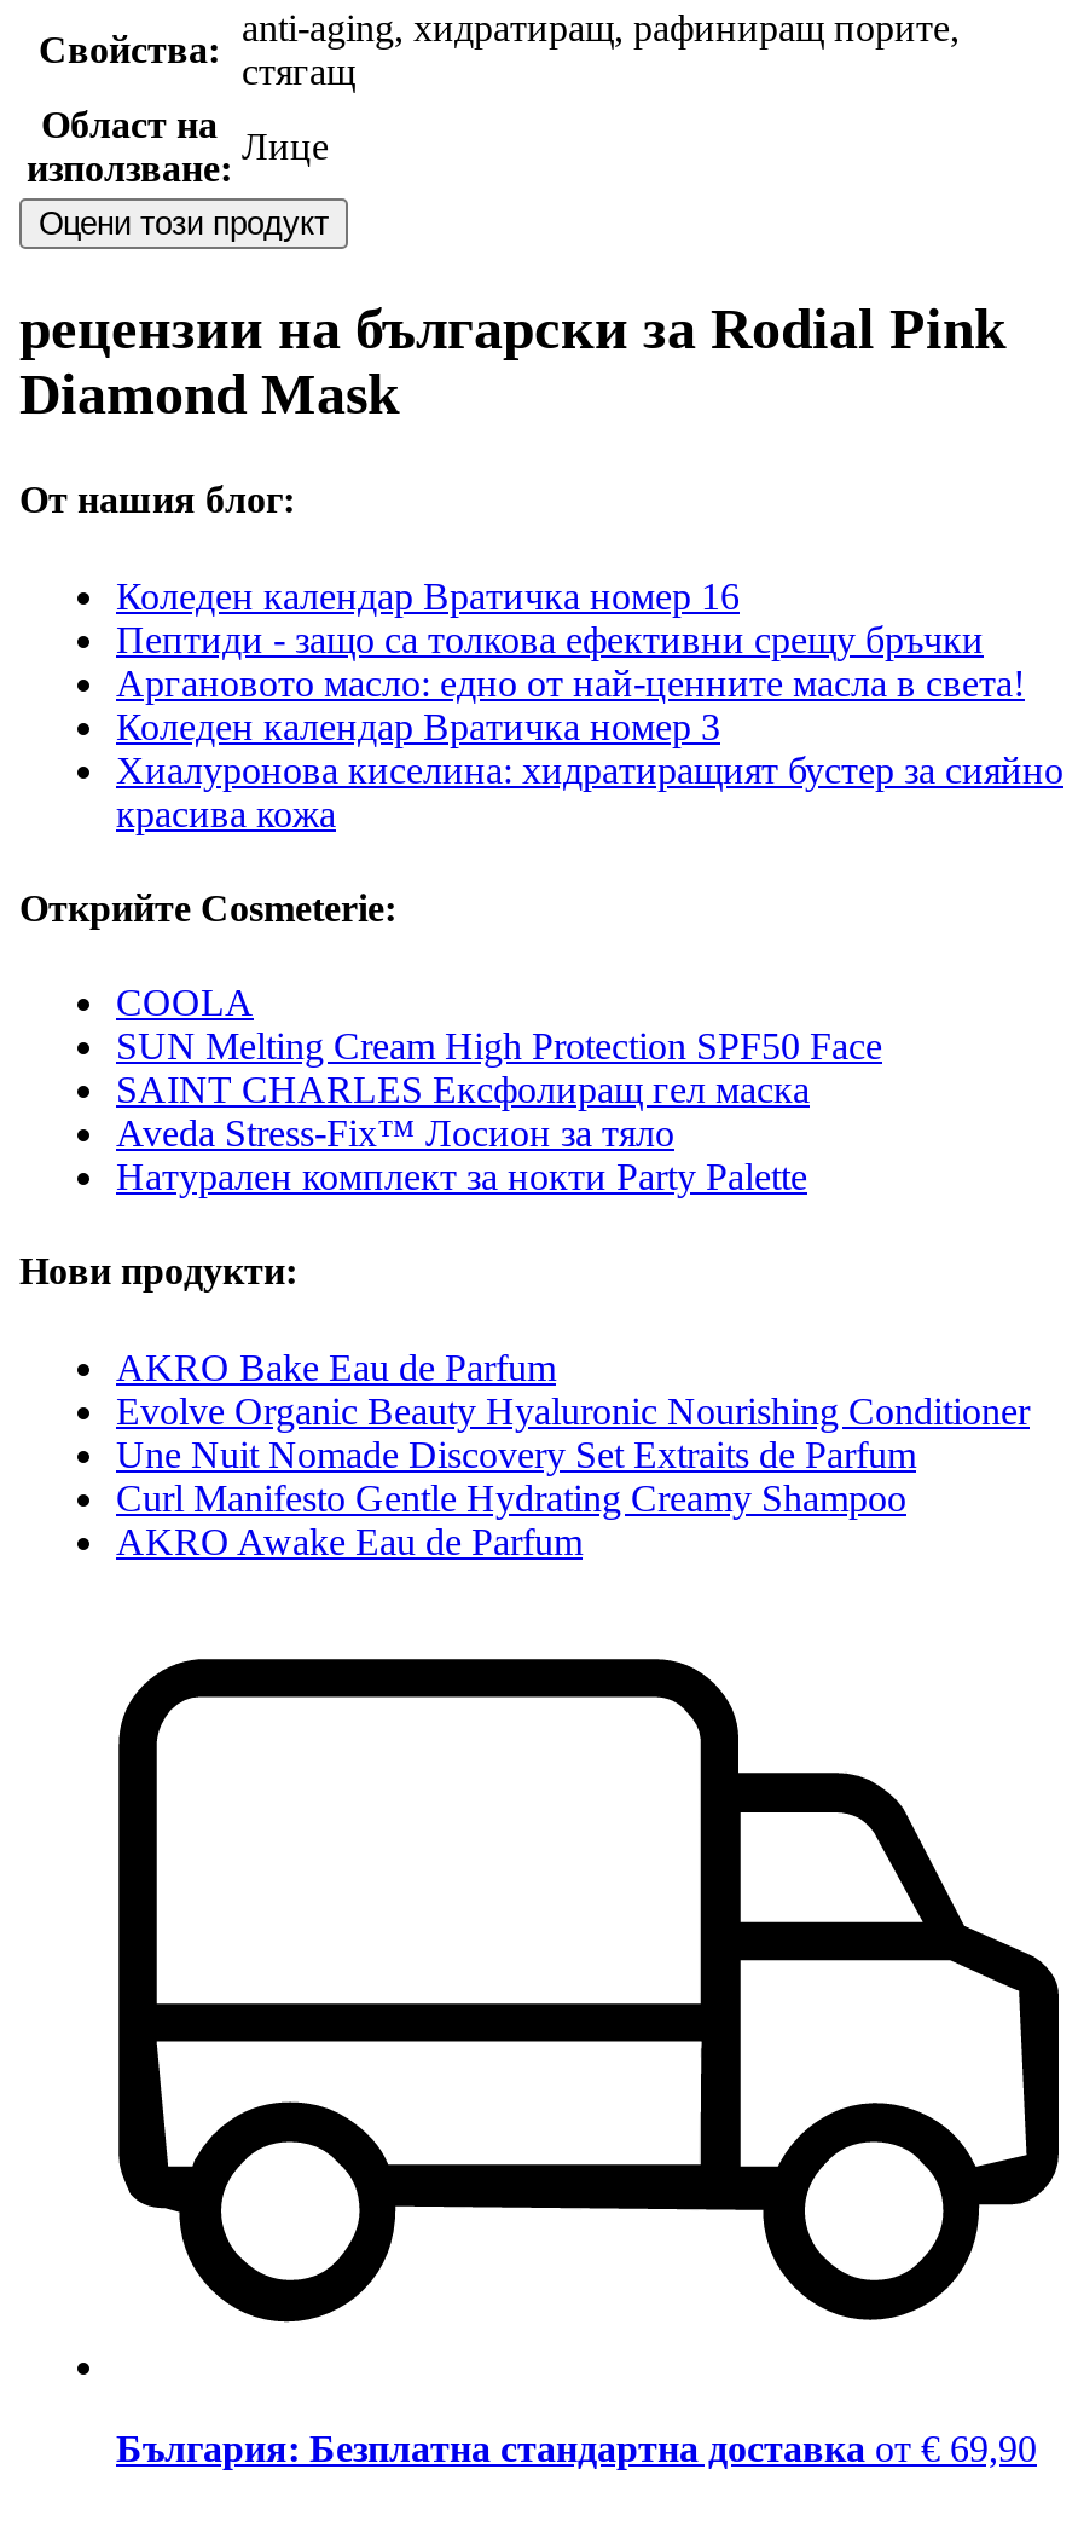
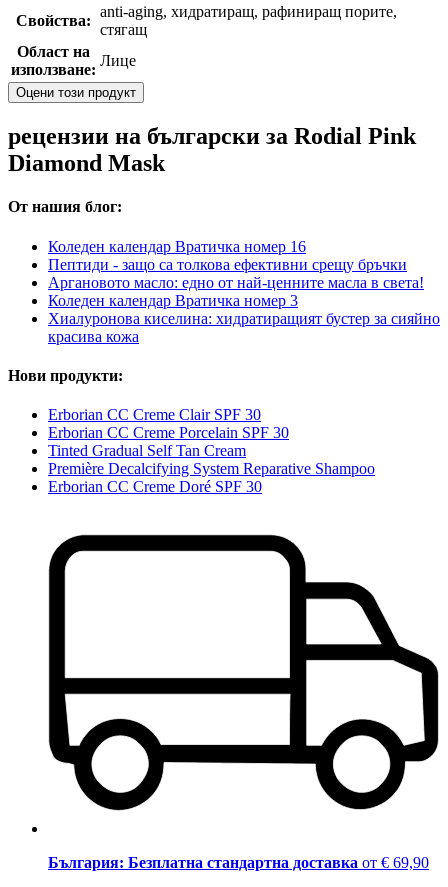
[19,887,882,1198] Открийте Cosmeterie: | COOLA | SUN Melting Cream High Protection SPF50 Face | SAINT CHARLES Ексфолиращ гел маска | Aveda Stress-Fix™ Лосион за тяло | Натурален комплект за нокти Party Palette -> none
[116,1346,1030,1561] AKRO Bake Eau de Parfum | Evolve Organic Beauty Hyaluronic Nourishing Conditioner | Une Nuit Nomade Discovery Set Extraits de Parfum | Curl Manifesto Gentle Hydrating Creamy Shampoo | AKRO Awake Eau de Parfum -> [48,406,375,495] Erborian CC Creme Clair SPF 30 | Erborian CC Creme Porcelain SPF 30 | Tinted Gradual Self Tan Cream | Première Decalcifying System Reparative Shampoo | Erborian CC Creme Doré SPF 30

